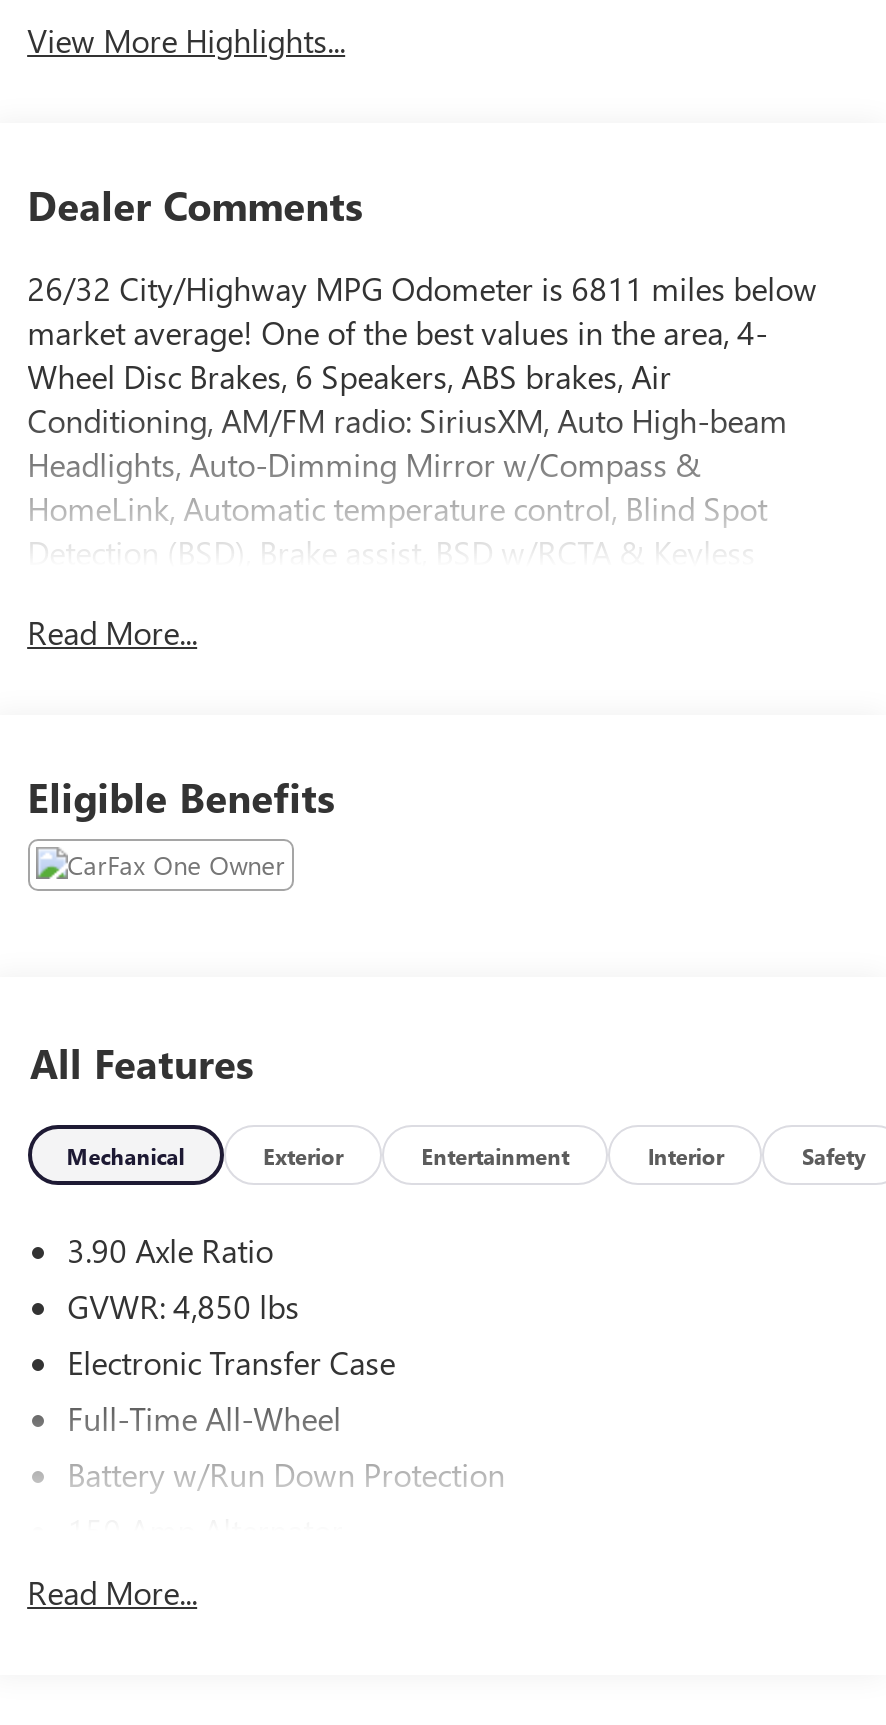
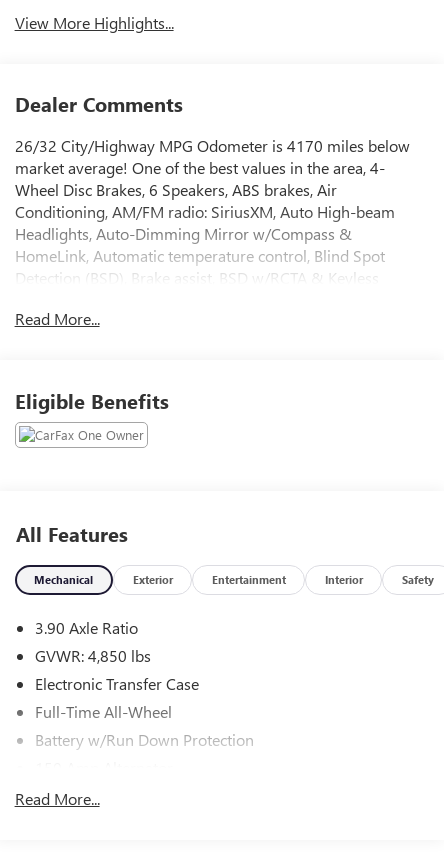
[27,266,817,308] 26/32 City/Highway MPG Odometer is 6811 miles below -> [15,135,410,156] 26/32 City/Highway MPG Odometer is 4170 miles below

